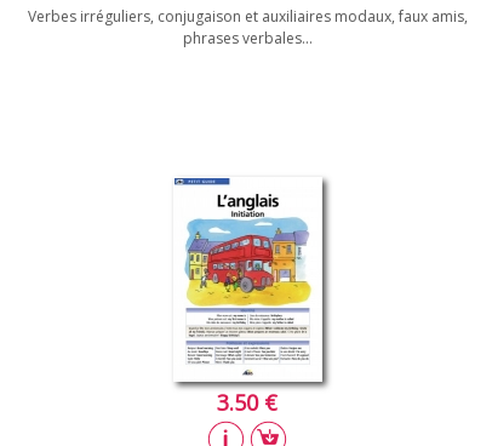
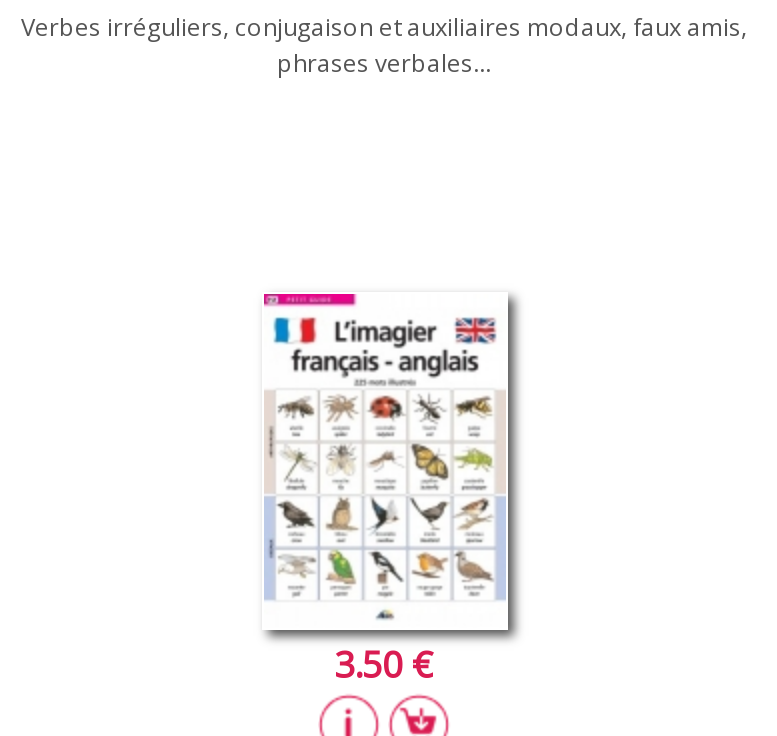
[173,177,321,365] [image] -> [262,292,508,602] [image]

